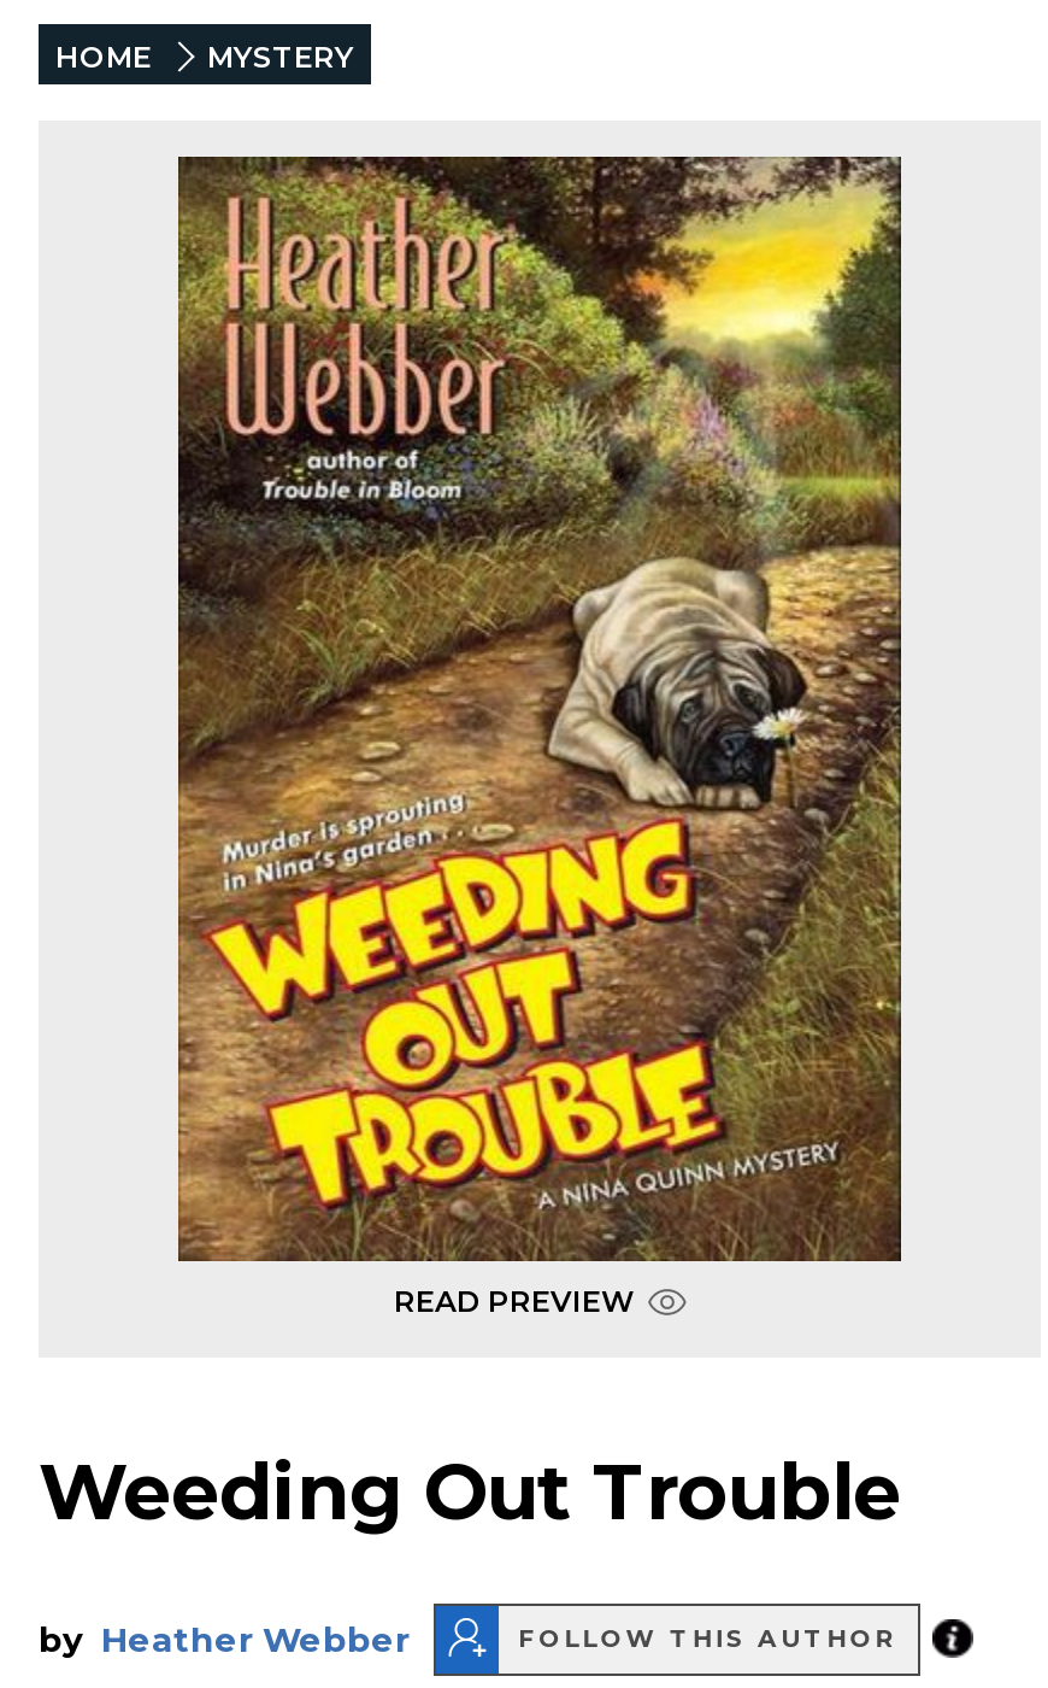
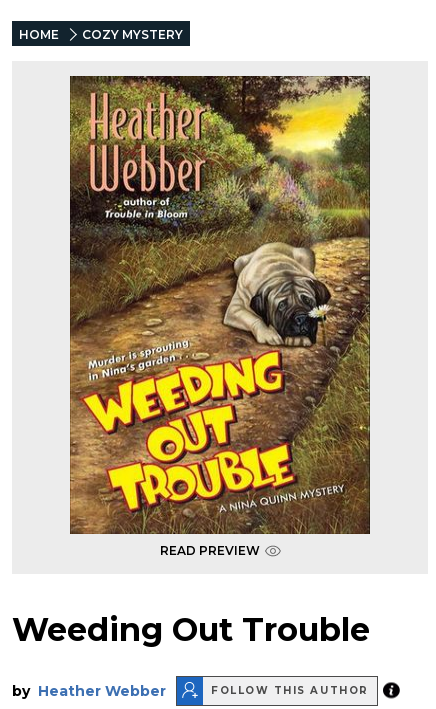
[207,39,354,75] MYSTERY -> [82,27,183,42] COZY MYSTERY

